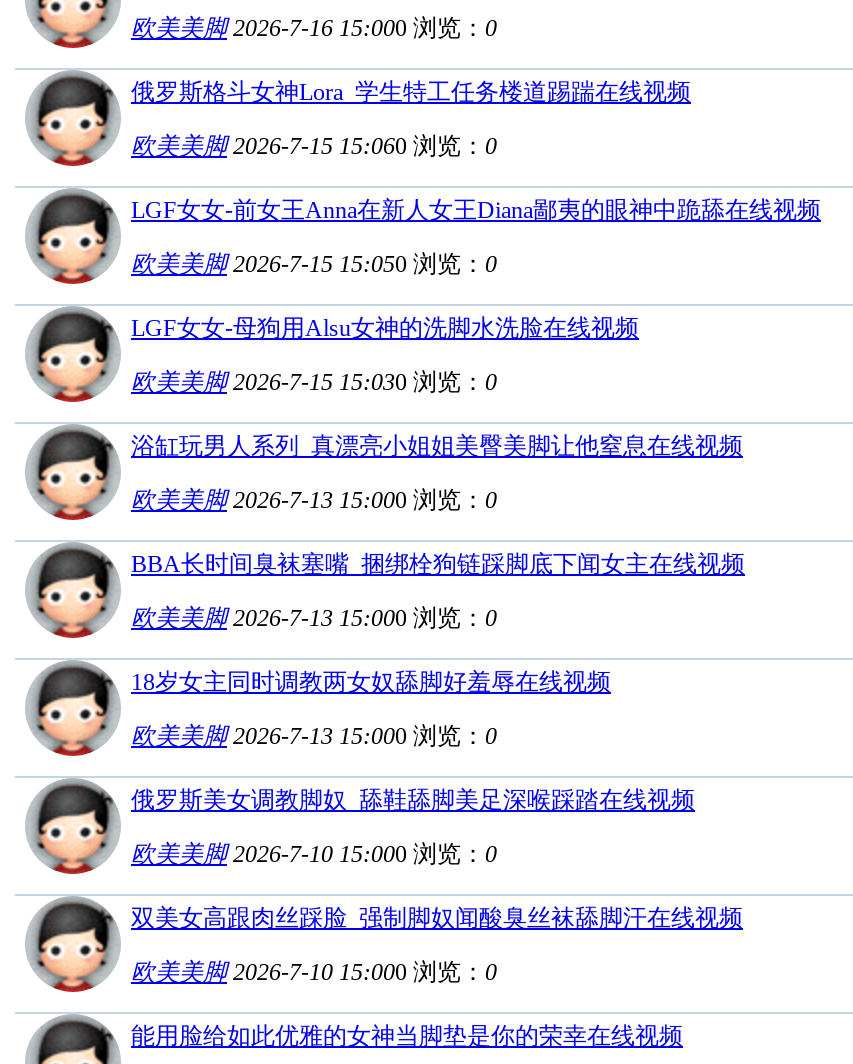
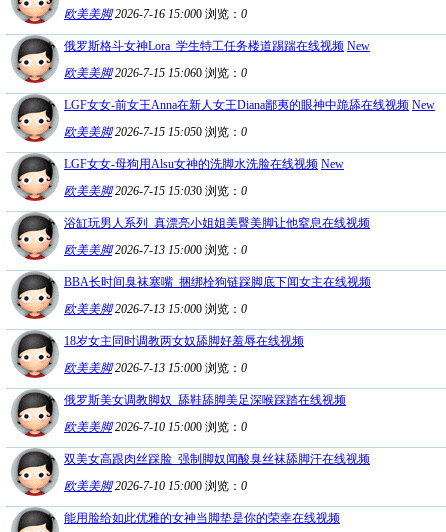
[131,77,691,105] 俄罗斯格斗女神Lora_学生特工任务楼道踢踹在线视频 -> [64,39,370,53] 俄罗斯格斗女神Lora_学生特工任务楼道踢踹在线视频 New
[131,195,821,223] LGF女女-前女王Anna在新人女王Diana鄙夷的眼神中跪舔在线视频 -> [64,98,435,112] LGF女女-前女王Anna在新人女王Diana鄙夷的眼神中跪舔在线视频 New
[131,313,639,341] LGF女女-母狗用Alsu女神的洗脚水洗脸在线视频 -> [64,157,344,171] LGF女女-母狗用Alsu女神的洗脚水洗脸在线视频 New

